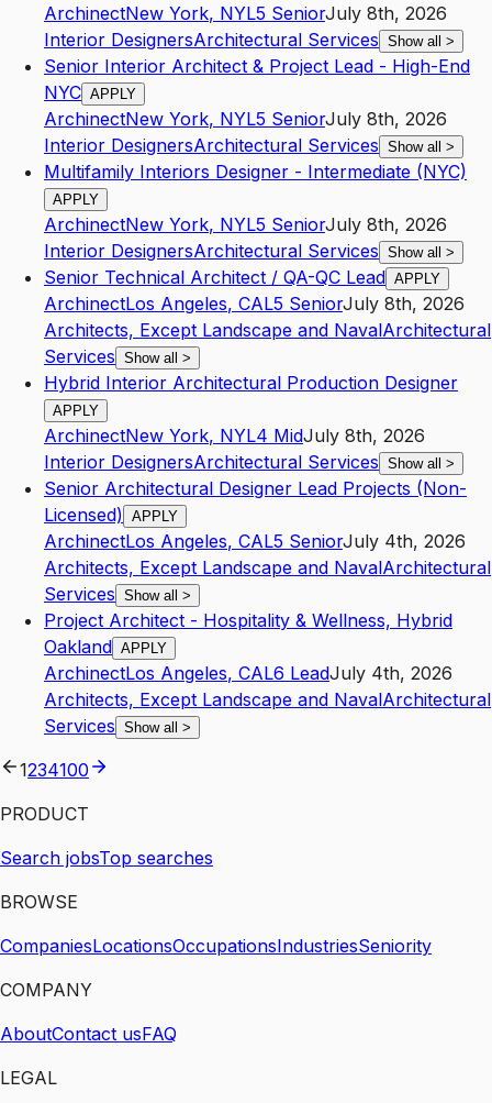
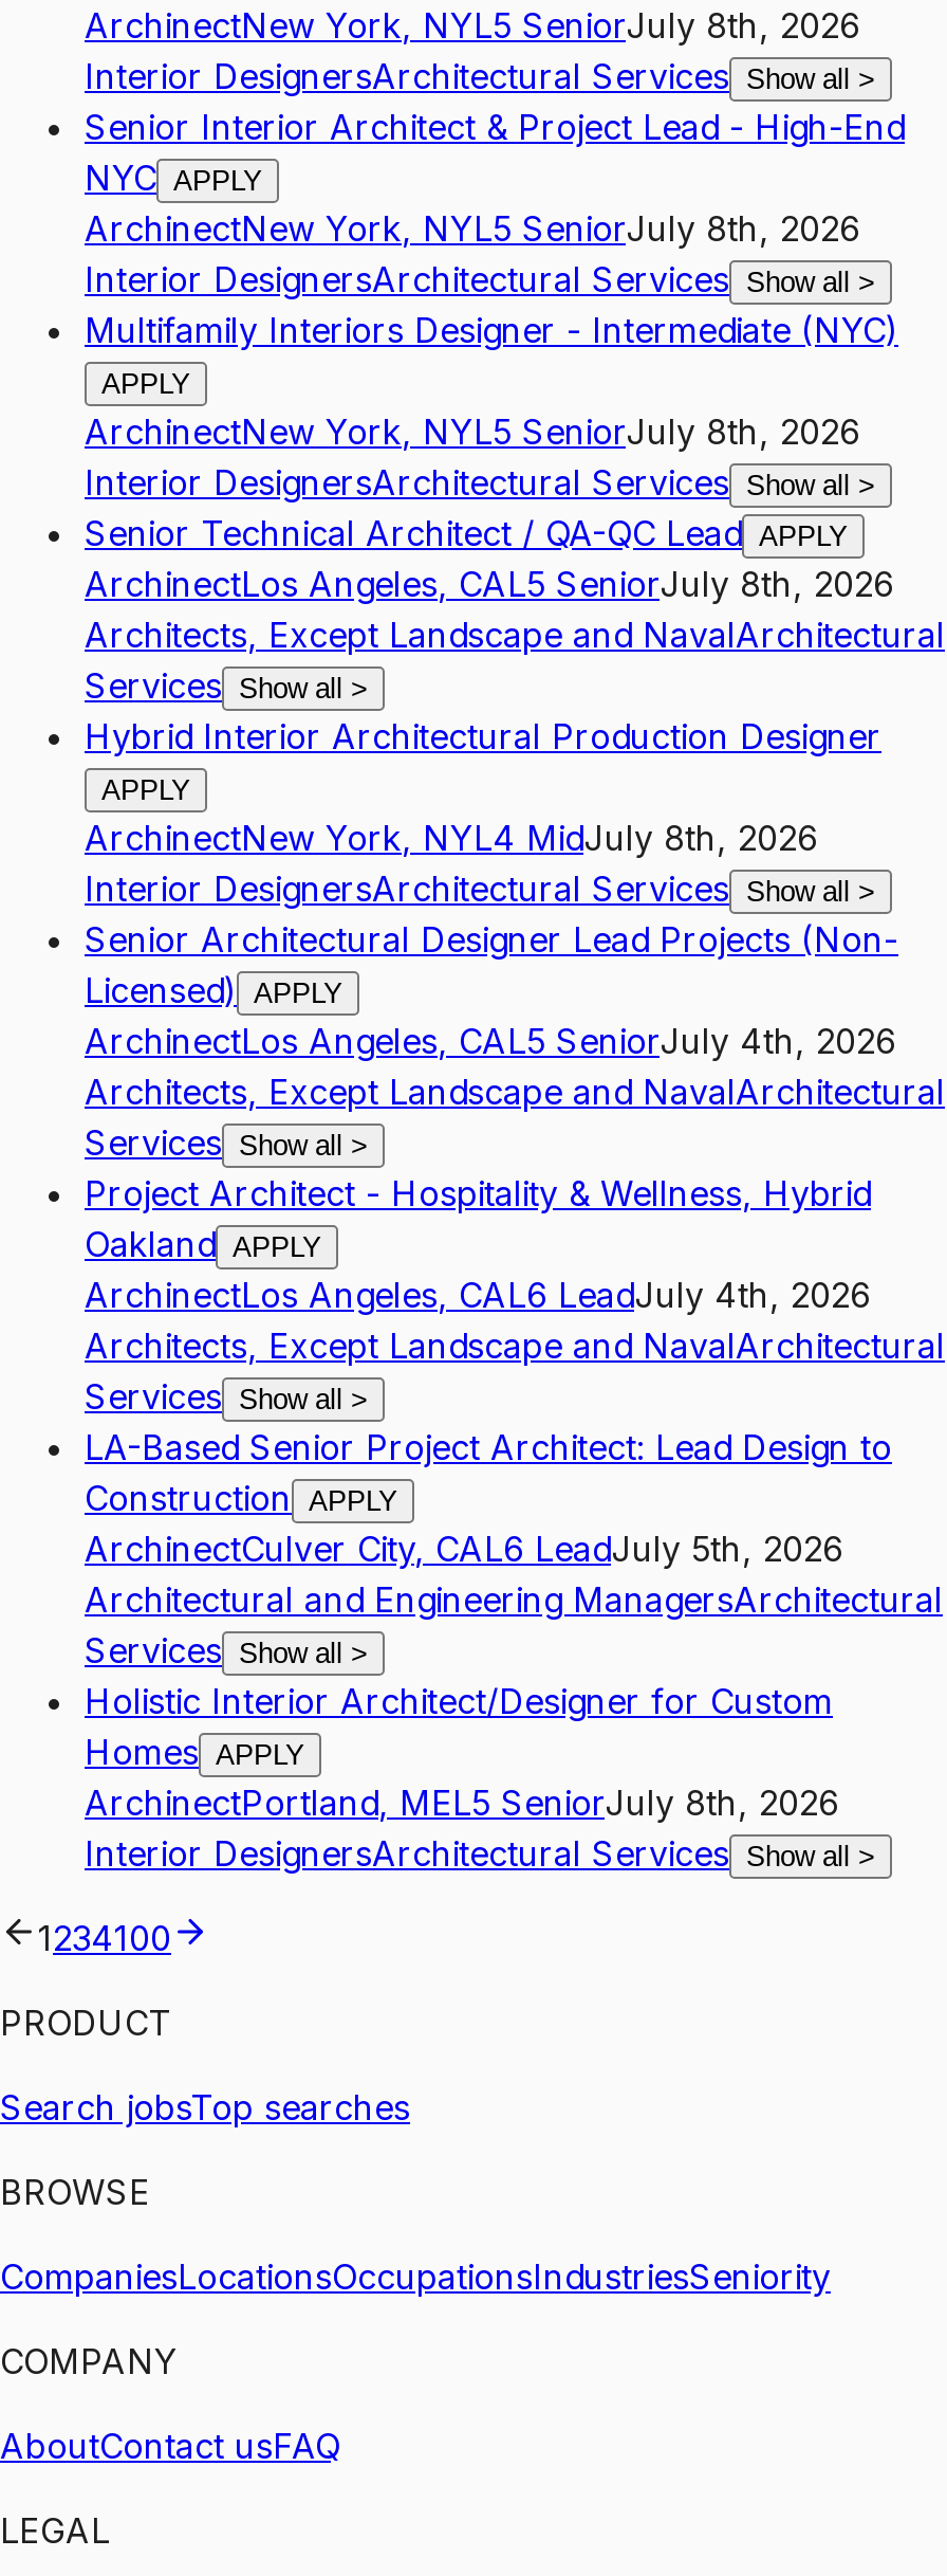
none -> [85,1427,943,1875] LA-Based Senior Project Architect: Lead Design to | Construction APPLY | ArchinectCulver City, CAL6 LeadJuly 5th, 2026 | Architectural and Engineering ManagersArchitectural | Services Show all> | Holistic Interior Architect/Designer for Custom | Homes APPLY | ArchinectPortland, MEL5 SeniorJuly 8th, 2026 | Interior DesignersArchitectural Services Show all>

